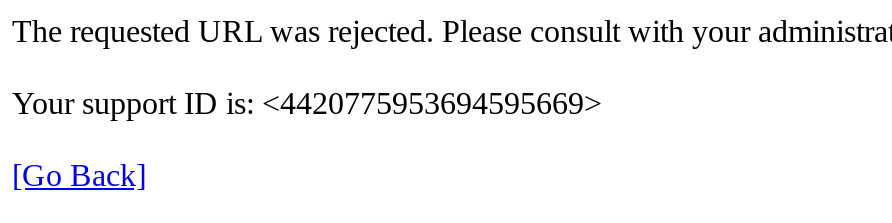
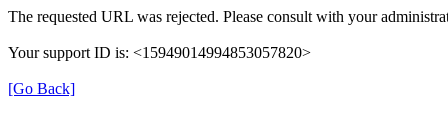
[12,86,602,120] Your support ID is: <4420775953694595669> -> [8,44,311,61] Your support ID is: <15949014994853057820>

